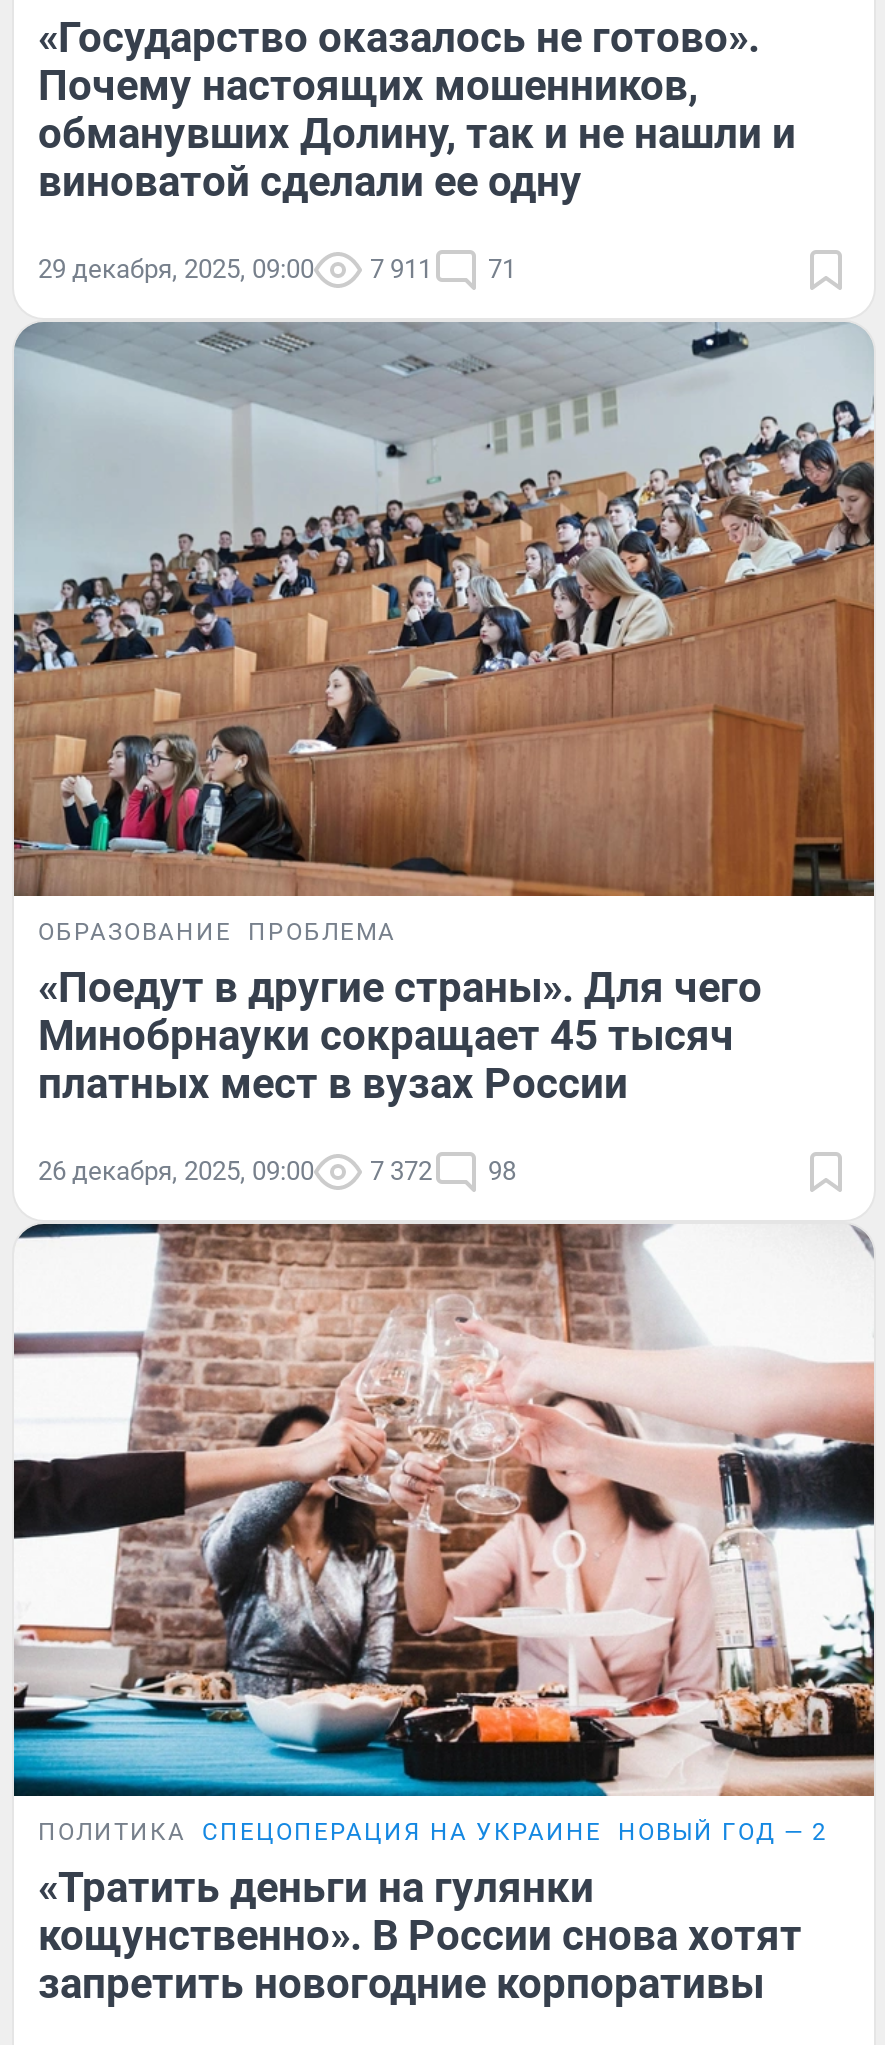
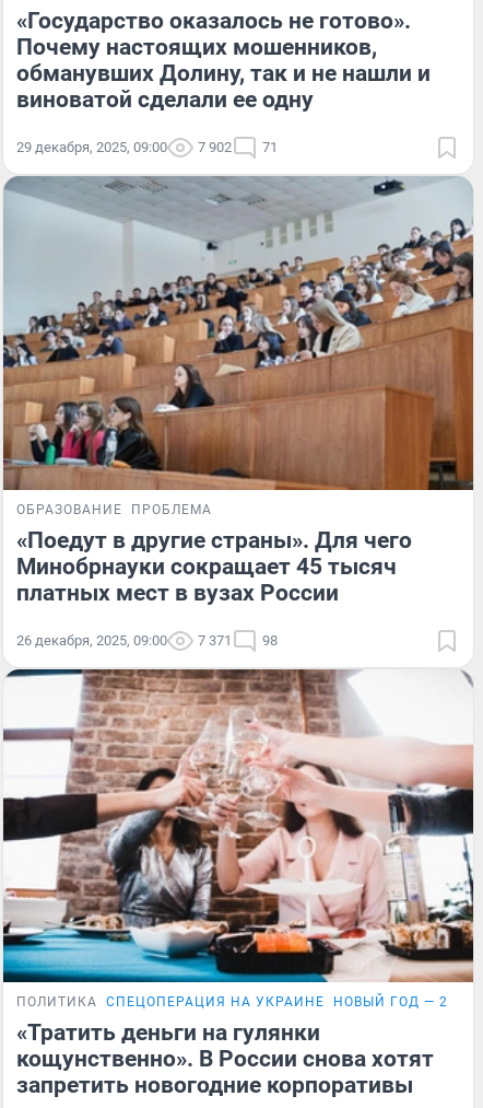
[38,254,516,284] 29 декабря, 2025, 09:00 7 911 71 -> [16,139,278,155] 29 декабря, 2025, 09:00 7 902 71
[38,1155,516,1185] 26 декабря, 2025, 09:00 7 372 98 -> [16,632,278,648] 26 декабря, 2025, 09:00 7 371 98

